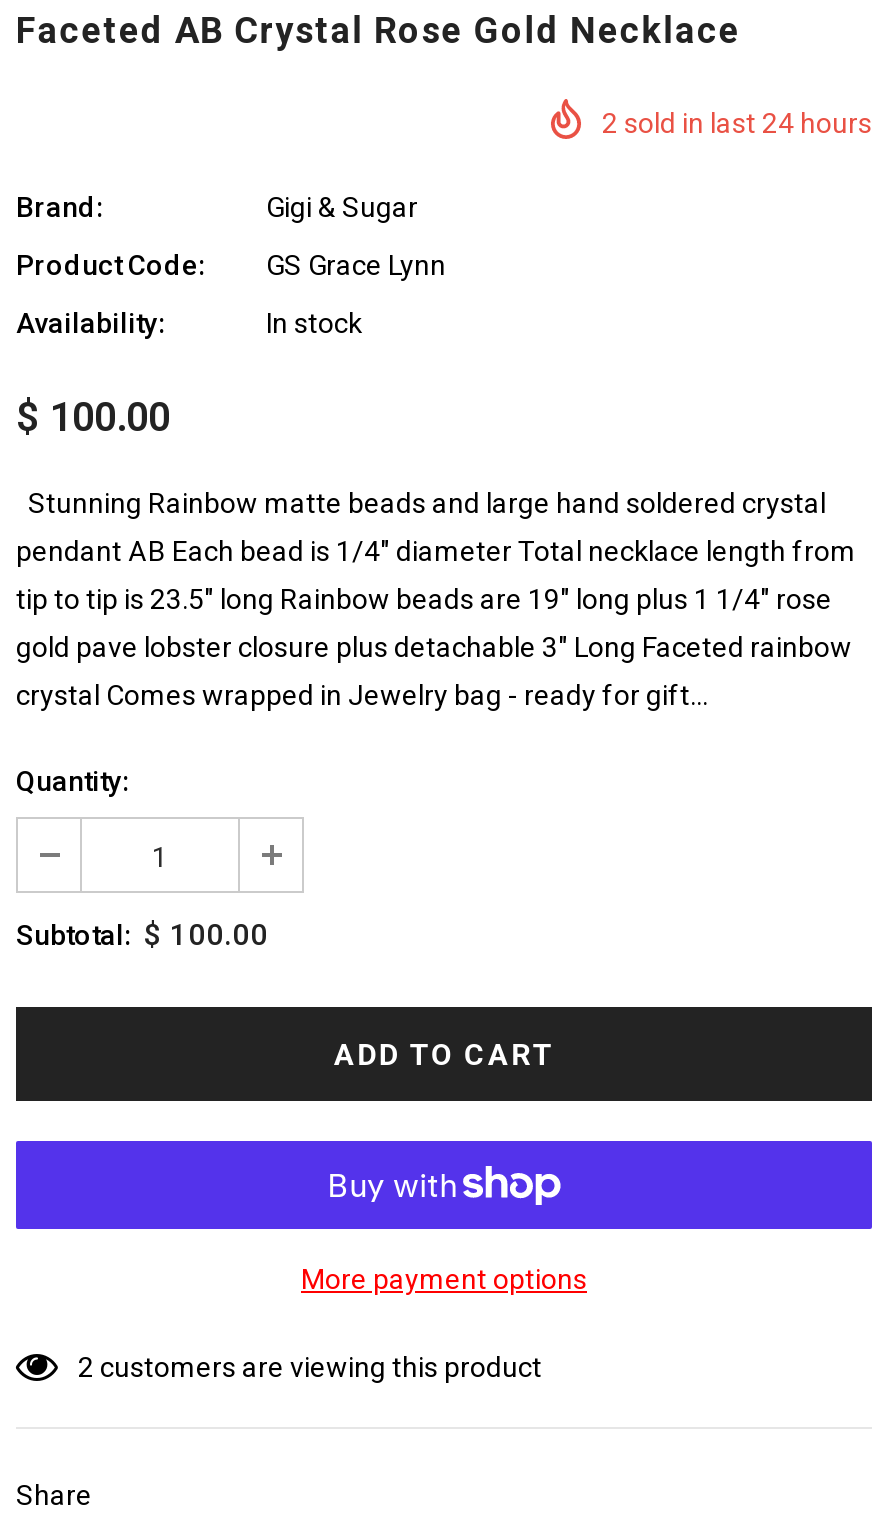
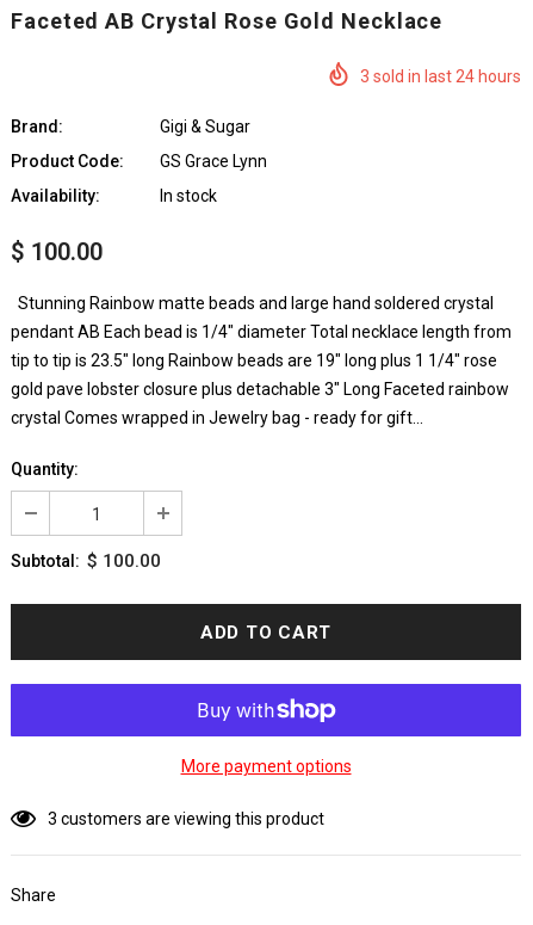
[602,107,872,139] 2 sold in last 24 hours -> [360,67,521,86] 3 sold in last 24 hours
[78,1351,542,1383] 2 customers are viewing this product -> [48,809,324,828] 3 customers are viewing this product

